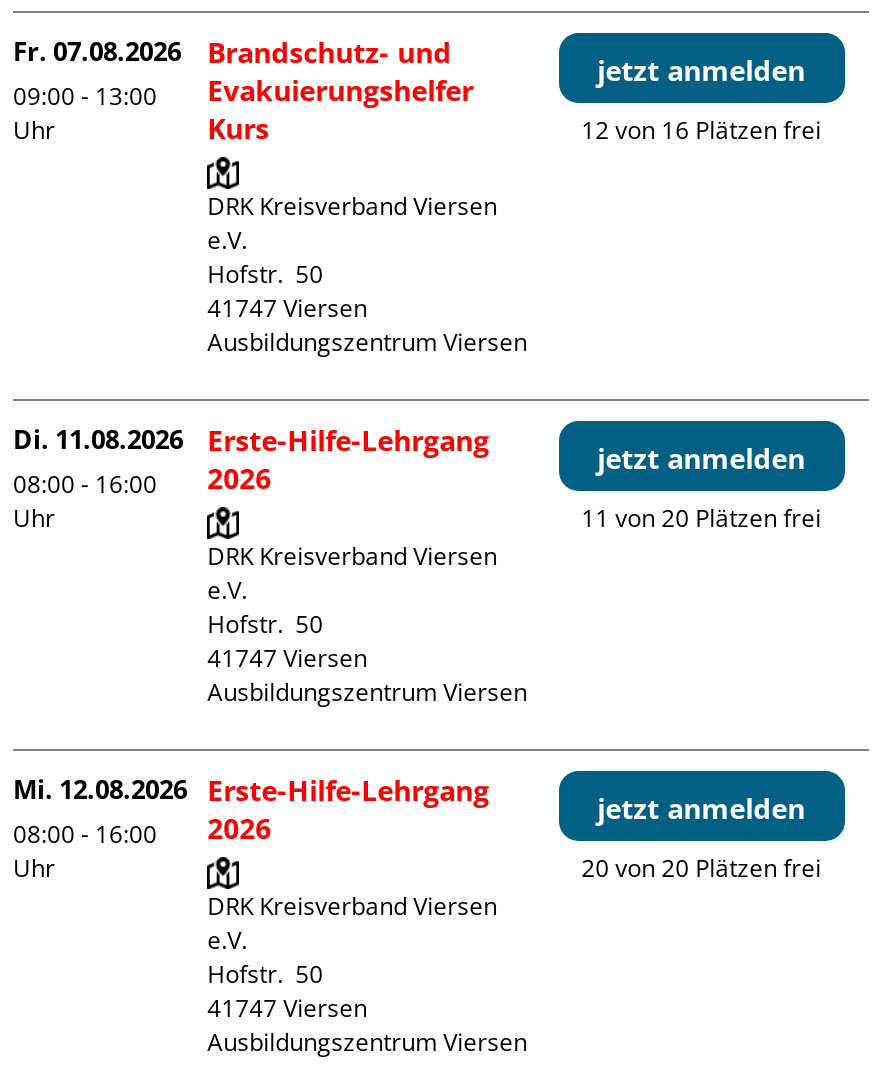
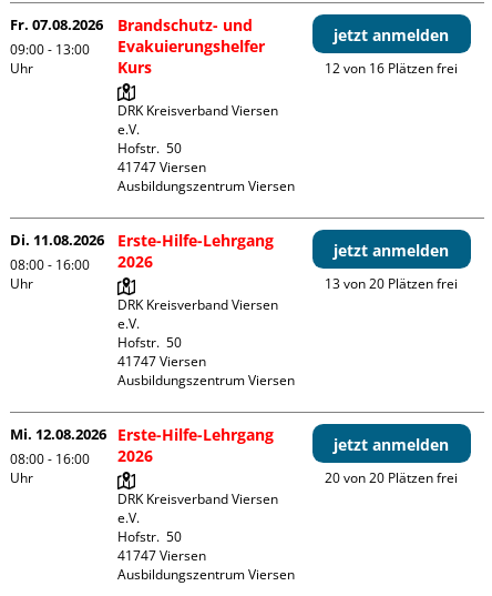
[581,502,821,536] 11 von 20 Plätzen frei -> [325,275,458,294] 13 von 20 Plätzen frei

